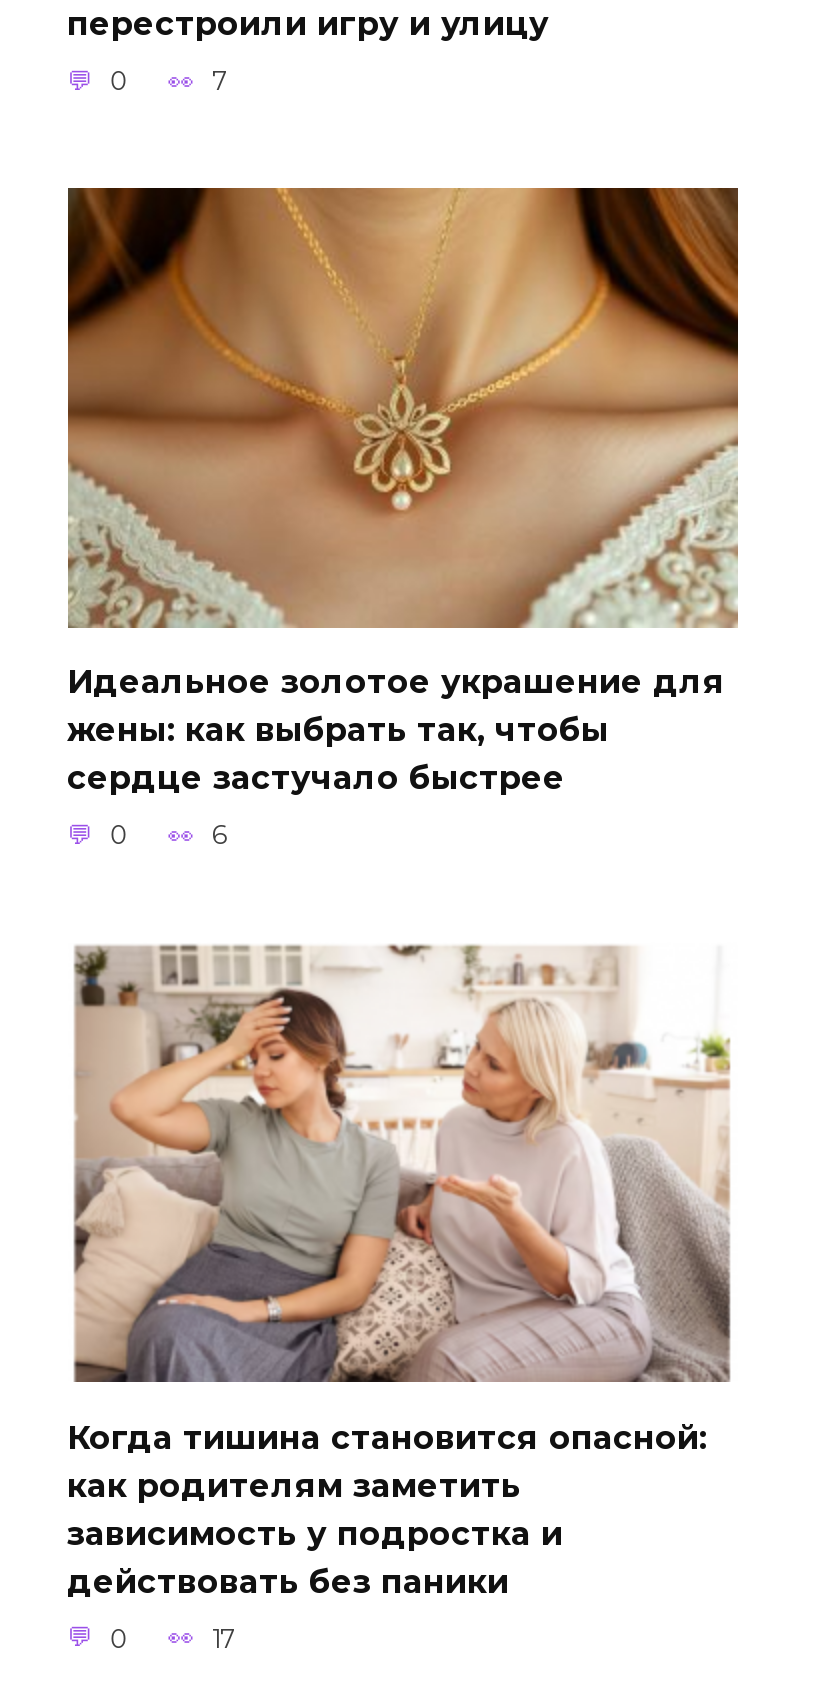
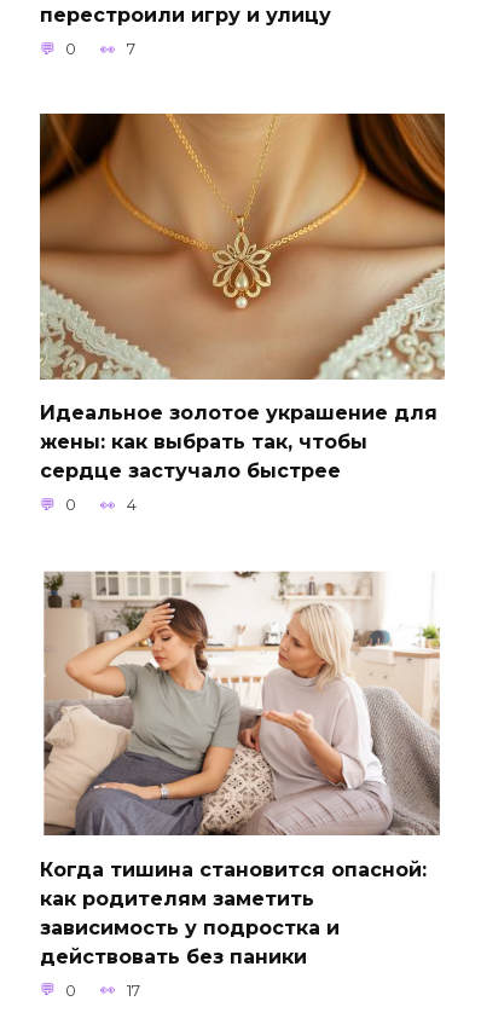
[212,821,228,851] 6 -> [127,496,137,514] 4

